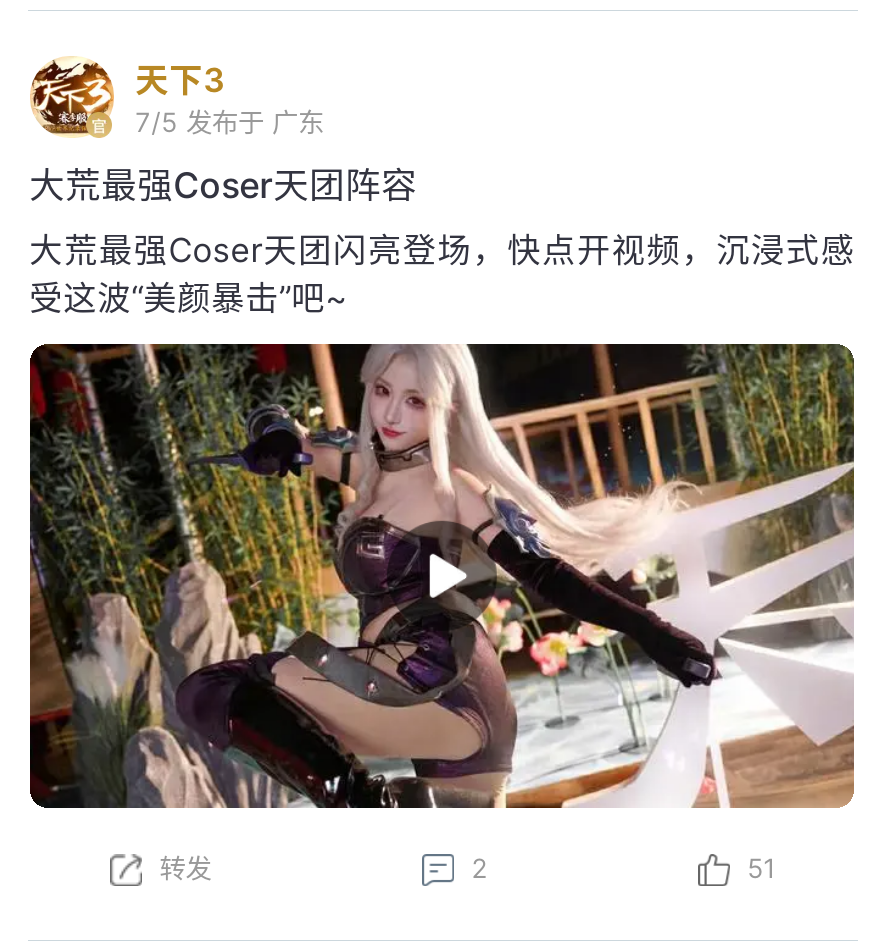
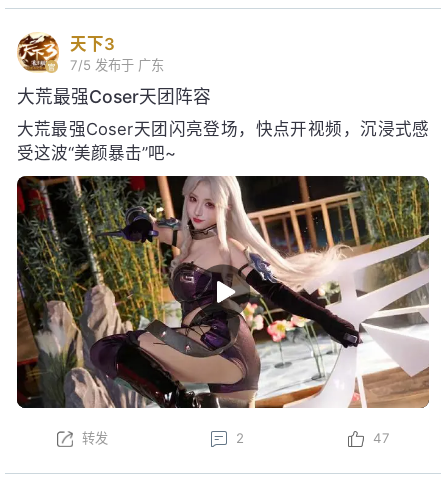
[747,852,775,884] 51 -> [373,430,390,446] 47

